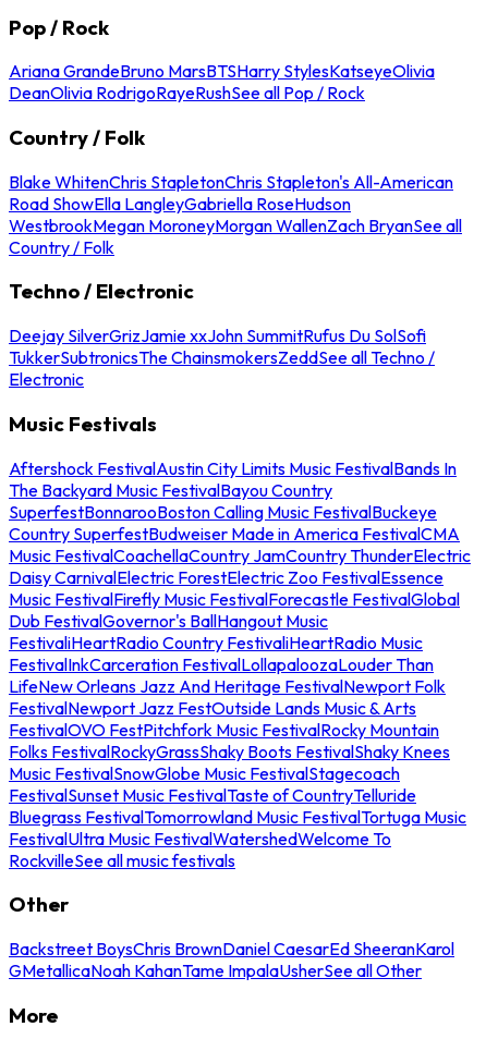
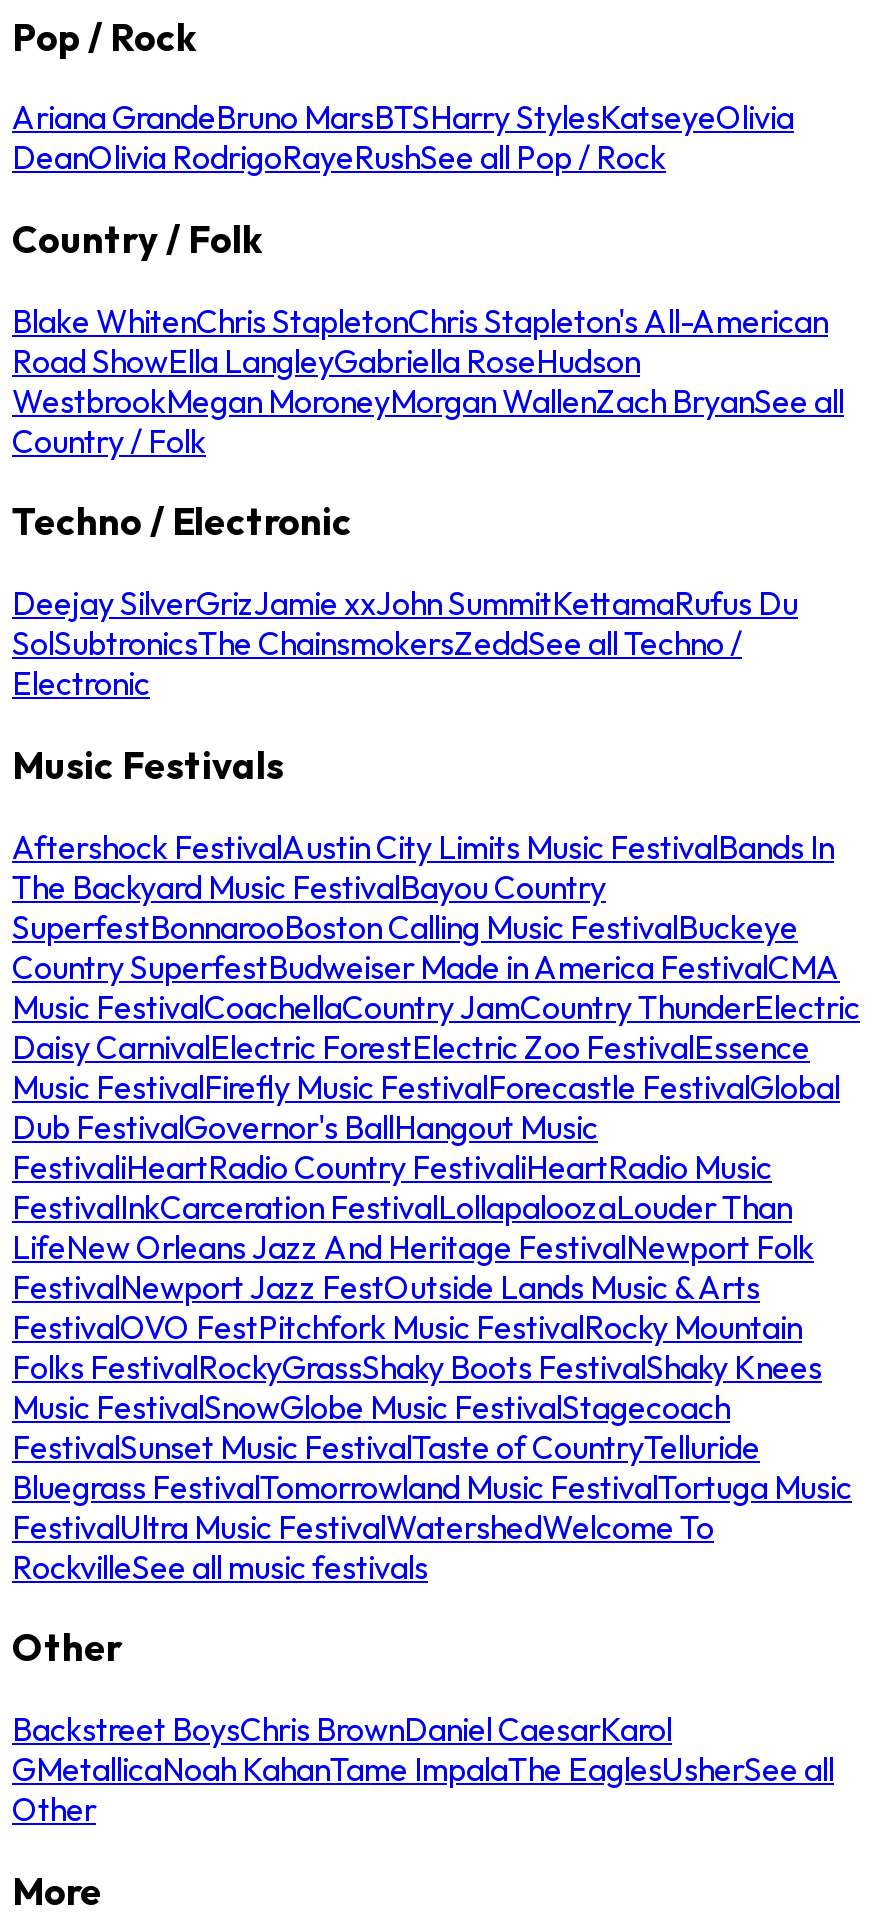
[9,325,435,368] Deejay SilverGrizJamie xxJohn SummitRufus Du SolSofi | TukkerSubtronicsThe ChainsmokersZeddSee all Techno / -> [12,583,798,663] Deejay SilverGrizJamie xxJohn SummitKettamaRufus Du | SolSubtronicsThe ChainsmokersZeddSee all Techno /
[9,938,454,981] Backstreet BoysChris BrownDaniel CaesarEd SheeranKarol | GMetallicaNoah KahanTame ImpalaUsherSee all Other -> [12,1709,834,1829] Backstreet BoysChris BrownDaniel CaesarKarol | GMetallicaNoah KahanTame ImpalaThe EaglesUsherSee all | Other

